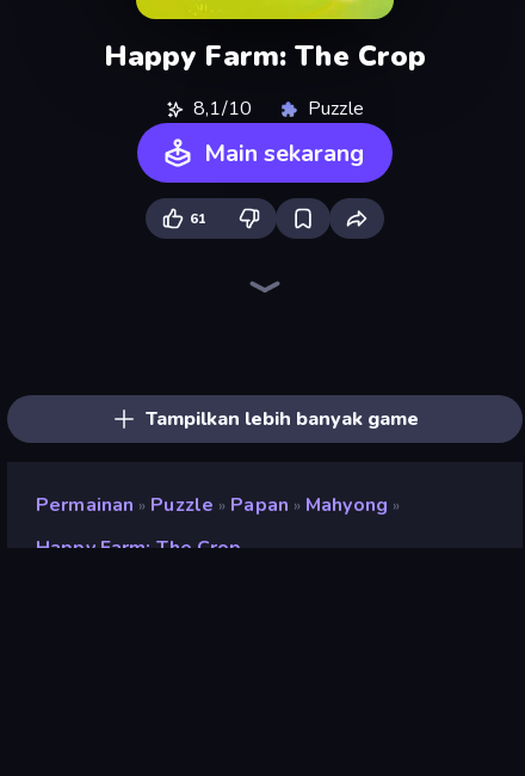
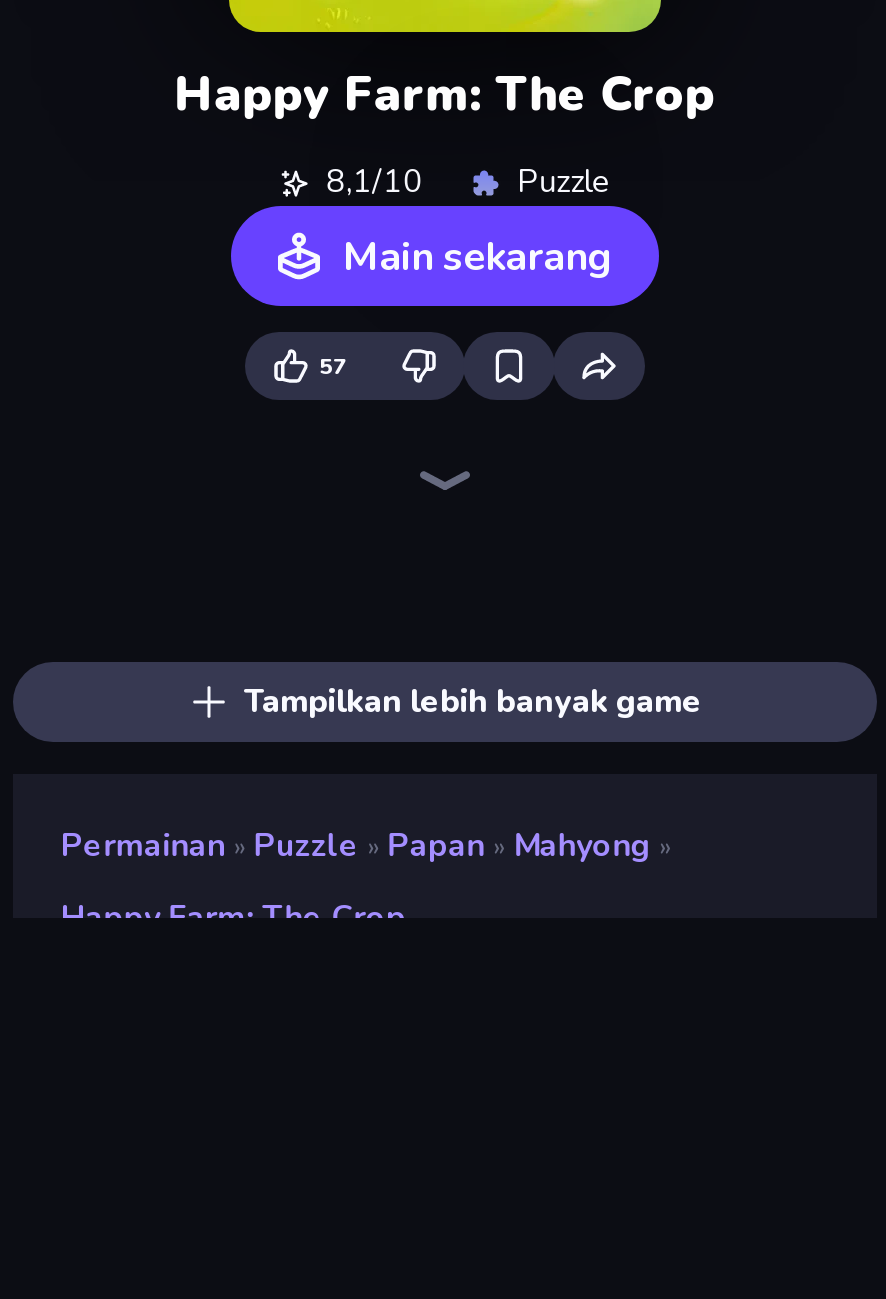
[190,210,206,227] 61 -> [319,351,347,381] 57

